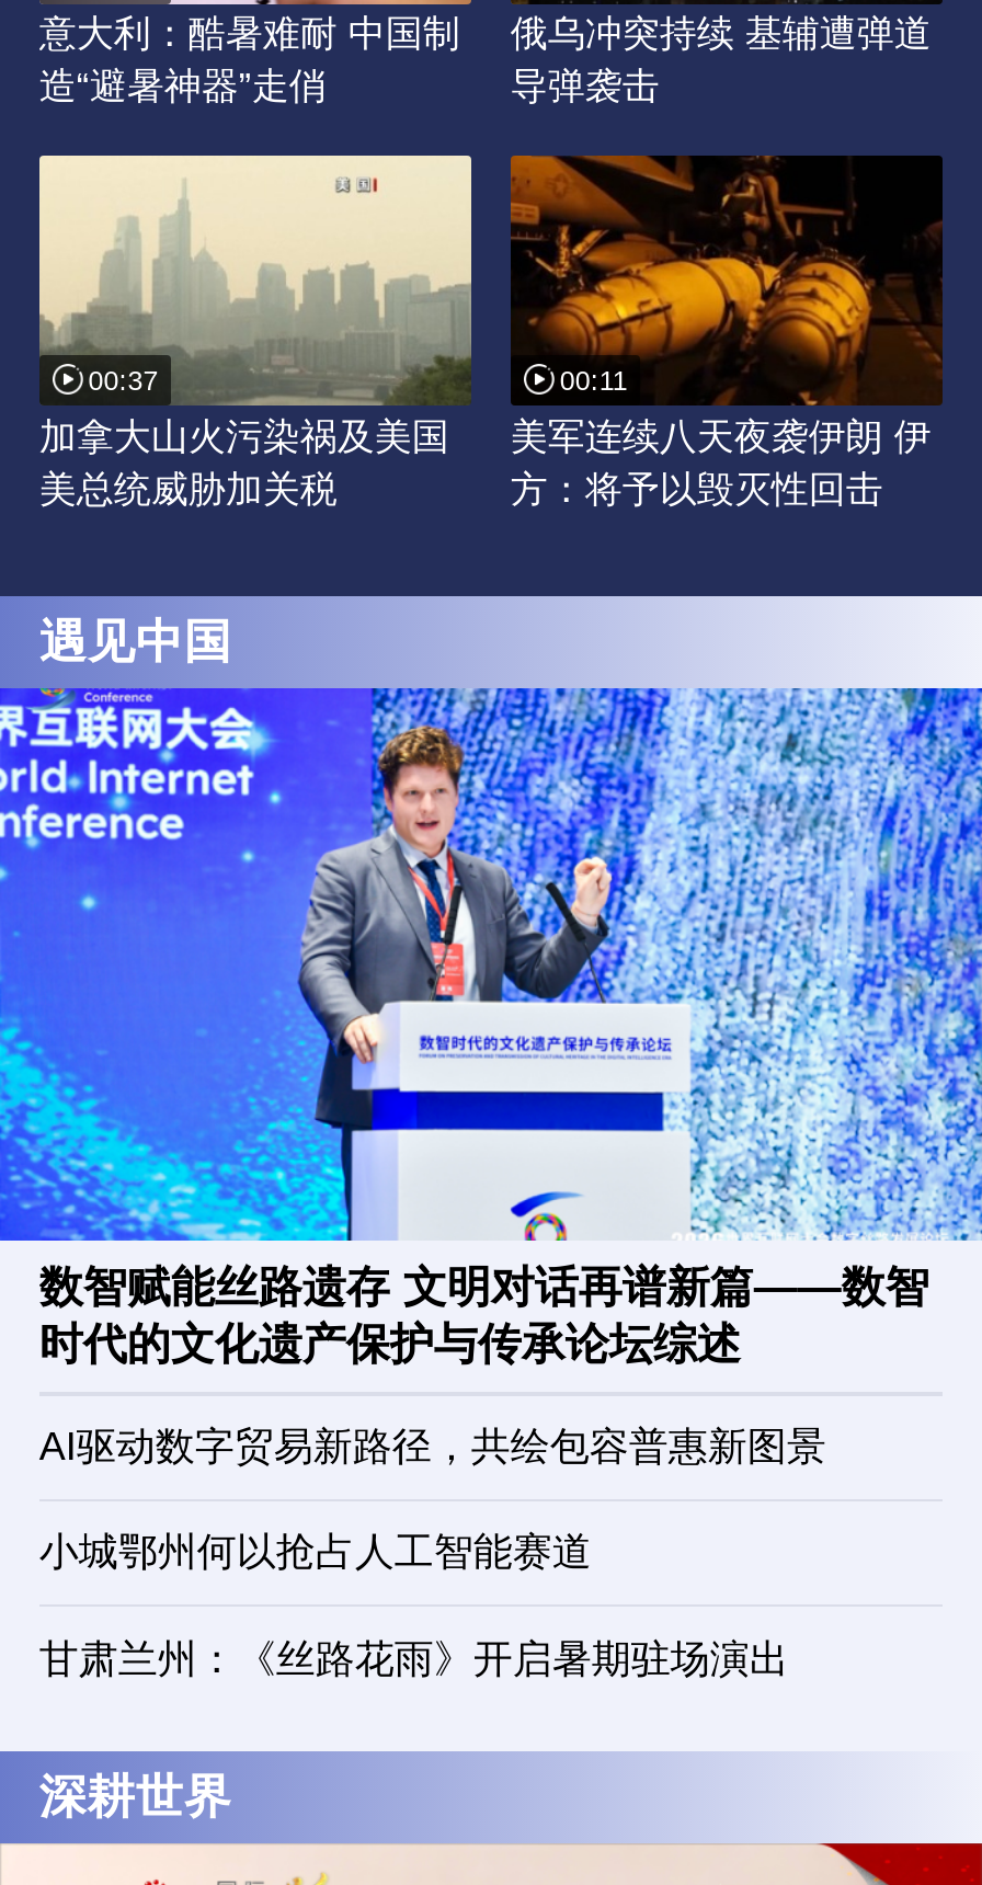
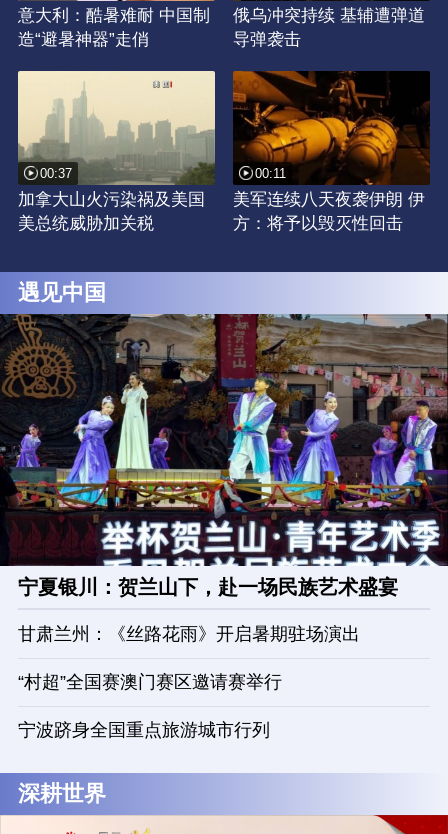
[7,686,975,1574] [image] | 数智赋能丝路遗存 文明对话再谱新篇——数智 | 时代的文化遗产保护与传承论坛综述 | AI驱动数字贸易新路径，共绘包容普惠新图景 | 小城鄂州何以抢占人工智能赛道 -> [3,313,445,598] [image] | 宁夏银川：贺兰山下，赴一场民族艺术盛宴
moved [39,1636,789,1680] -> [18,624,360,644]: 甘肃兰州：《丝路花雨》开启暑期驻场演出
none -> [18,672,282,740] “村超”全国赛澳门赛区邀请赛举行 | 宁波跻身全国重点旅游城市行列

